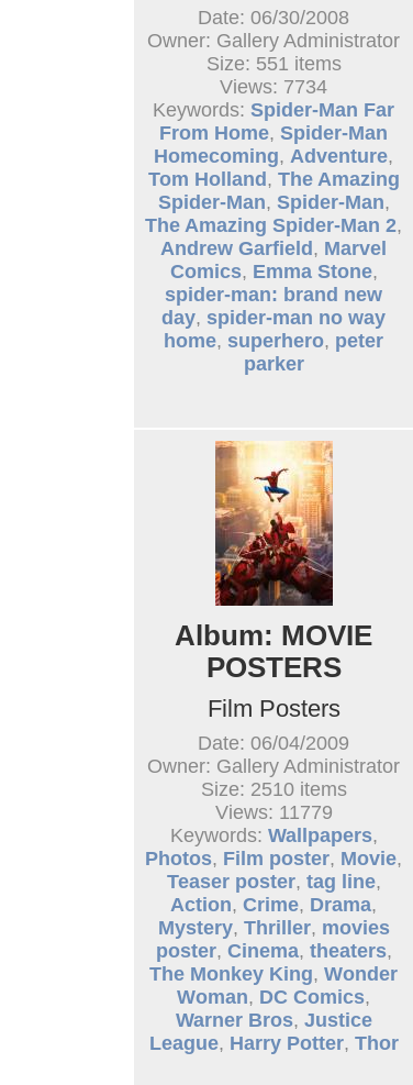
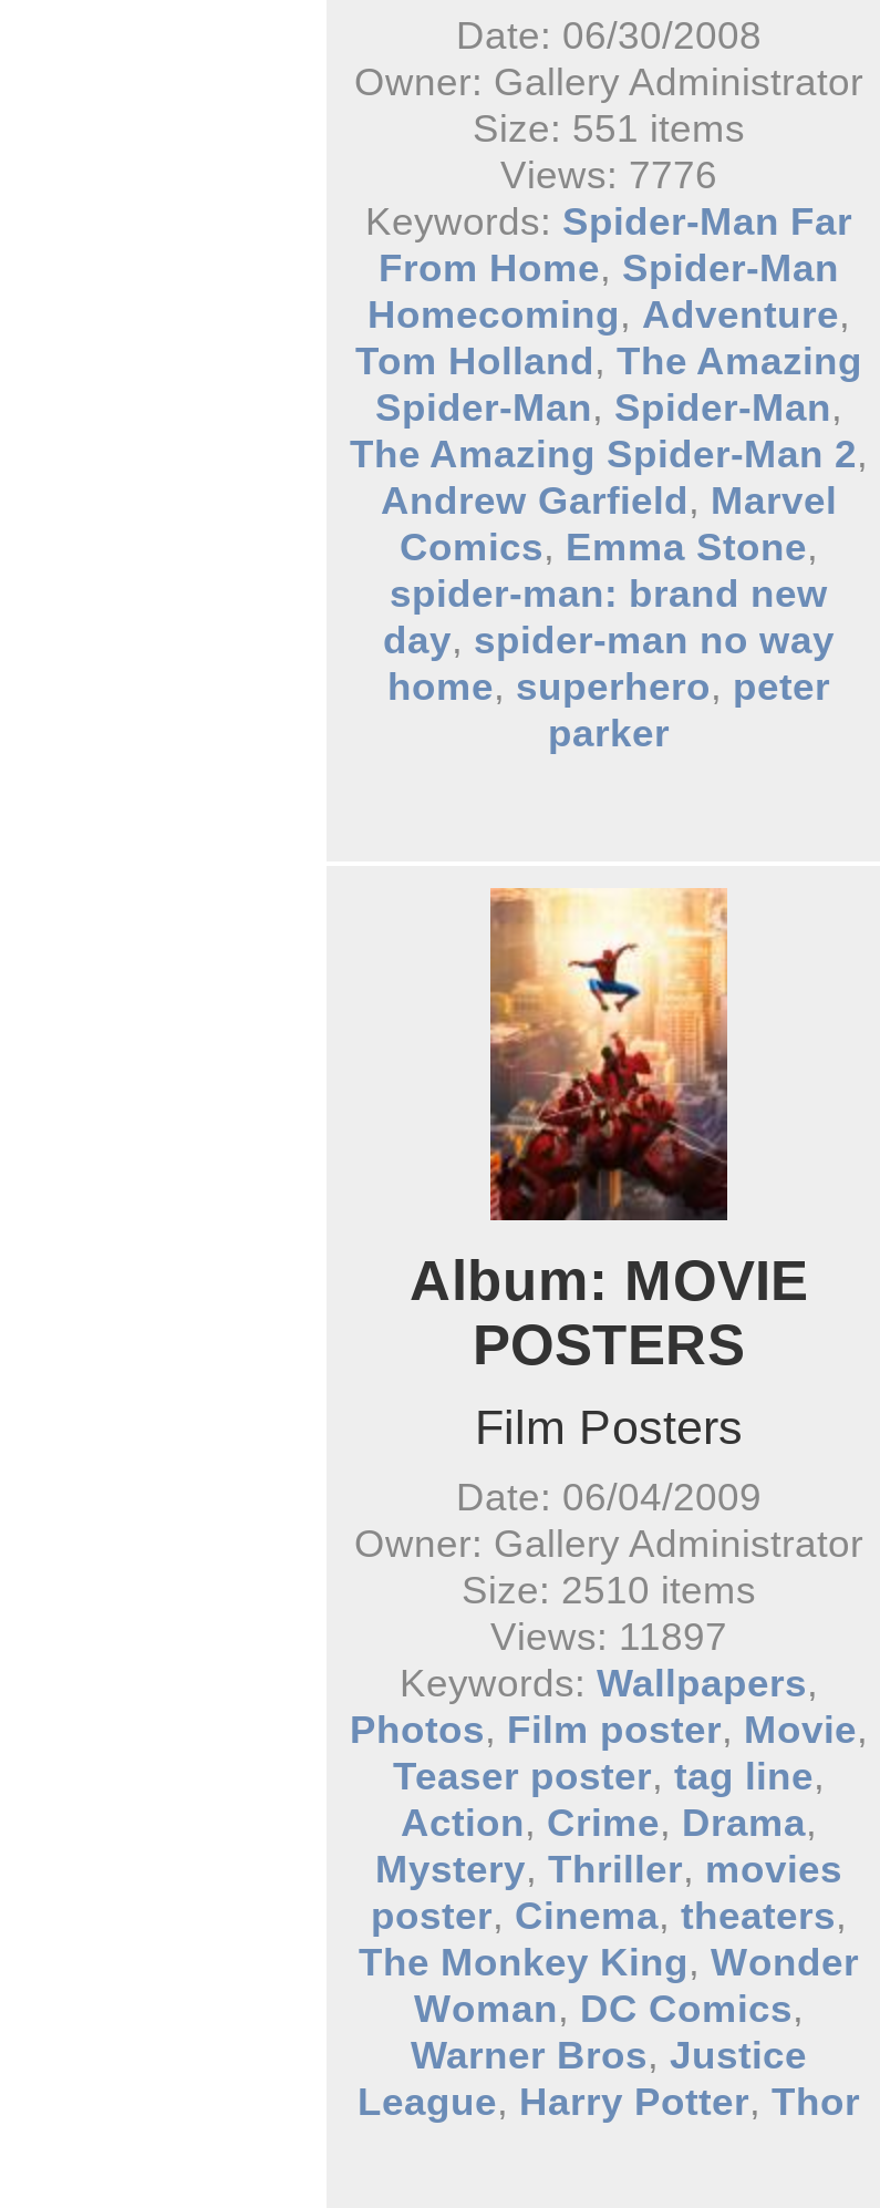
[220,76,328,98] Views: 7734 -> [500,153,717,198] Views: 7776
[215,802,333,824] Views: 11779 -> [490,1615,727,1659] Views: 11897

